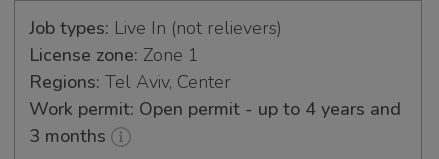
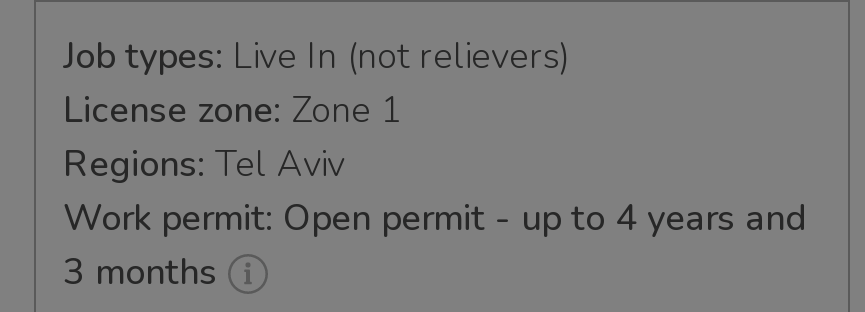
[28,70,230,94] Regions: Tel Aviv, Center -> [63,140,345,188] Regions: Tel Aviv

